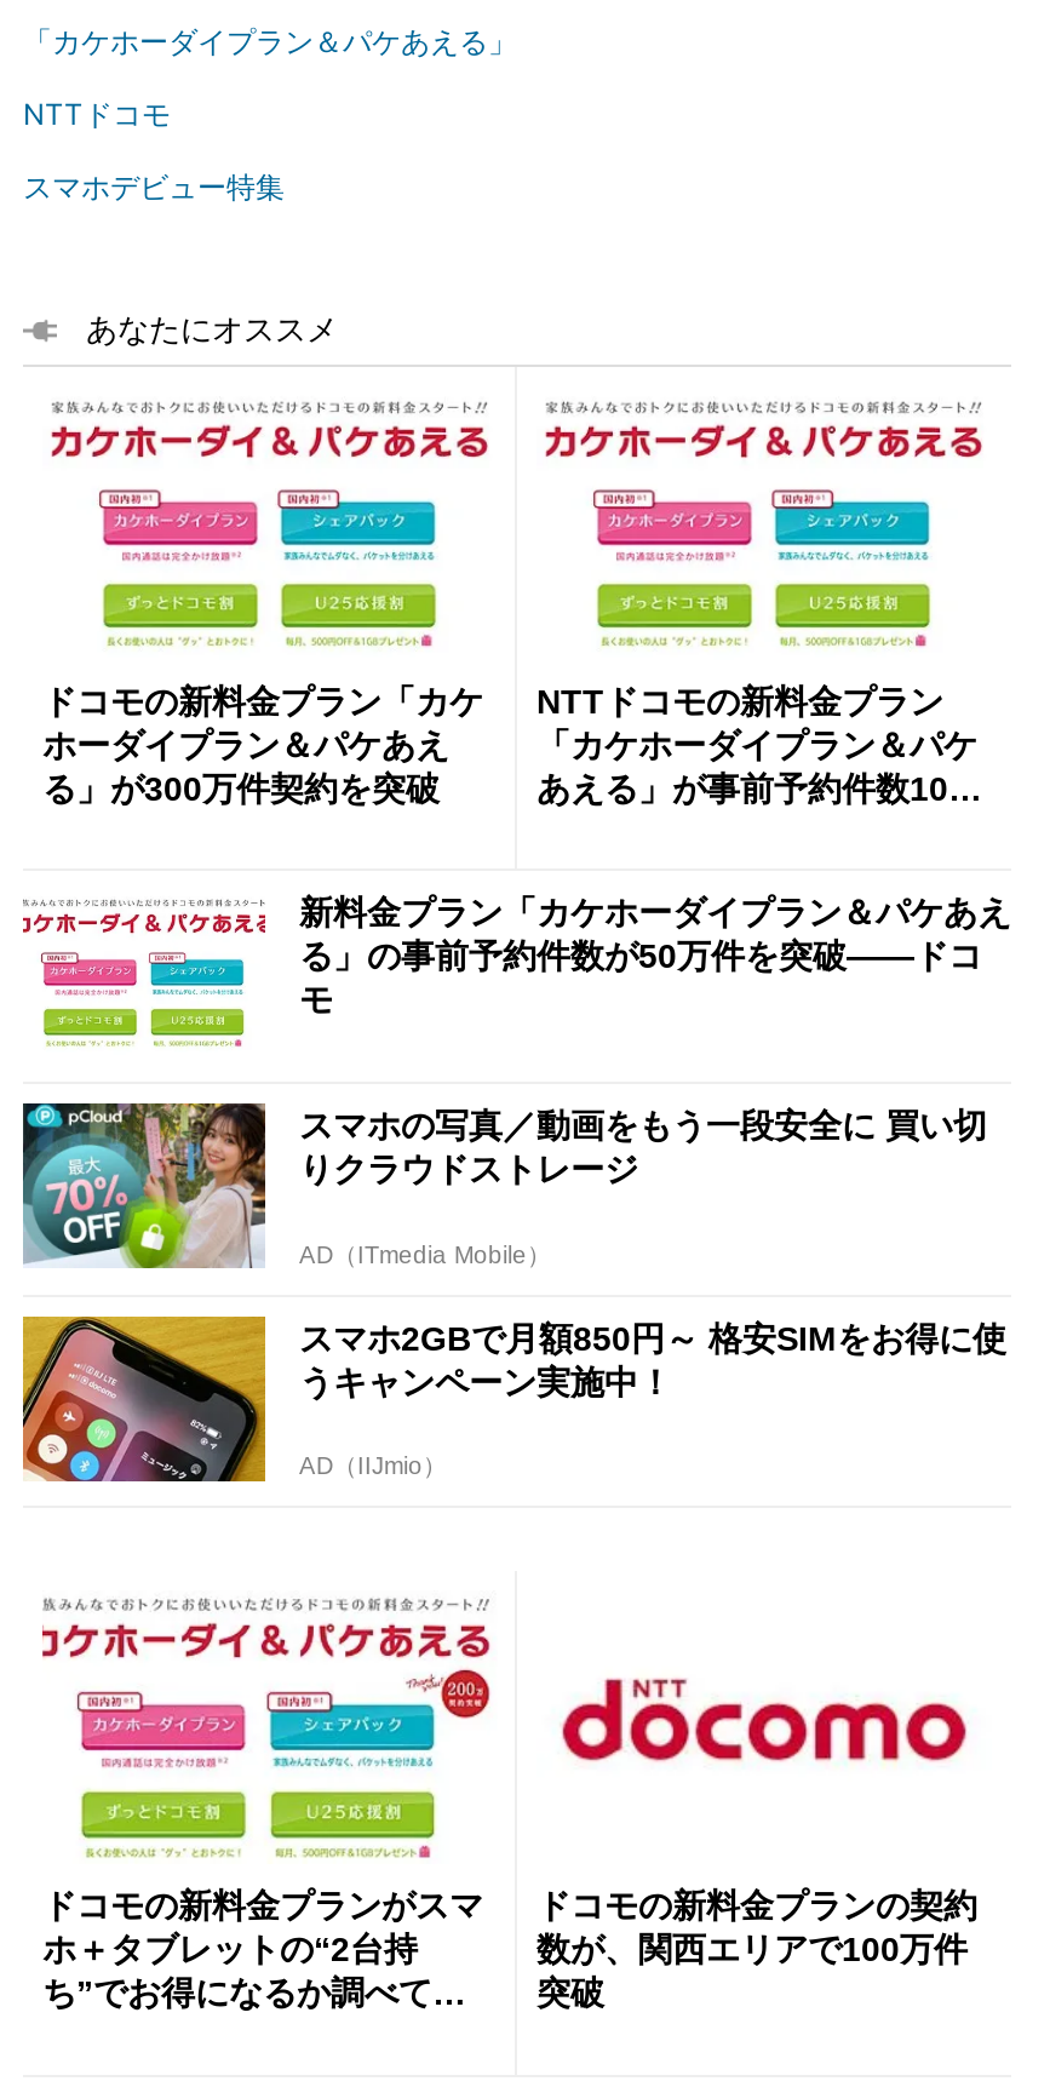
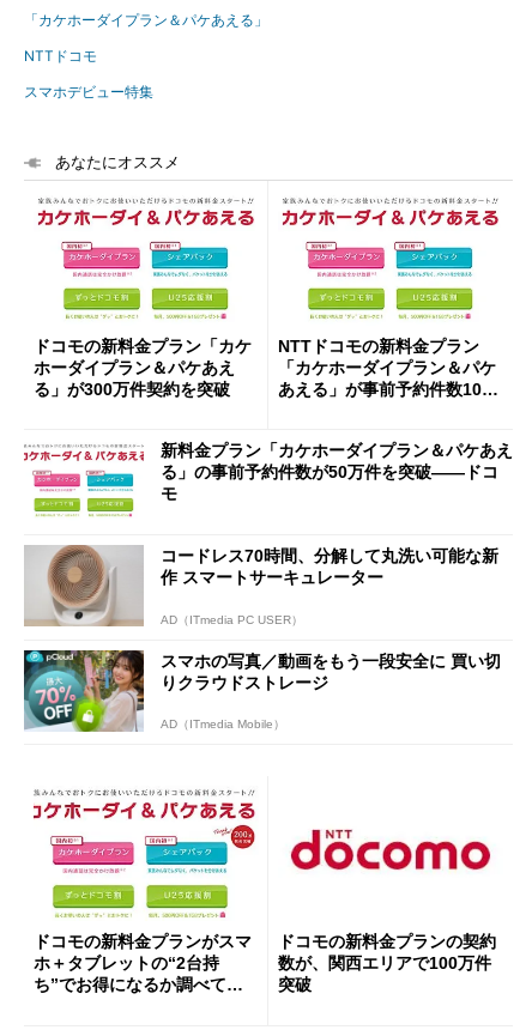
none -> [24,545,498,628] [image] | コードレス70時間、分解して丸洗い可能な新 | 作 スマートサーキュレーター | AD（ITmedia PC USER）
moved [21,1099,987,1273] -> [23,648,501,734]: [image] | スマホの写真／動画をもう一段安全に 買い切 | りクラウドストレージ | AD（ITmedia Mobile）
[21,1314,1006,1484] [image] | スマホ2GBで月額850円～ 格安SIMをお得に使 | うキャンペーン実施中！ | AD（IIJmio） -> none

